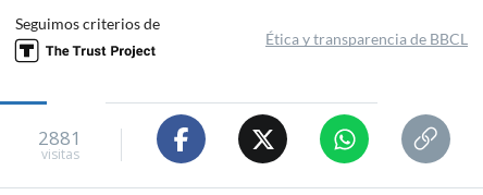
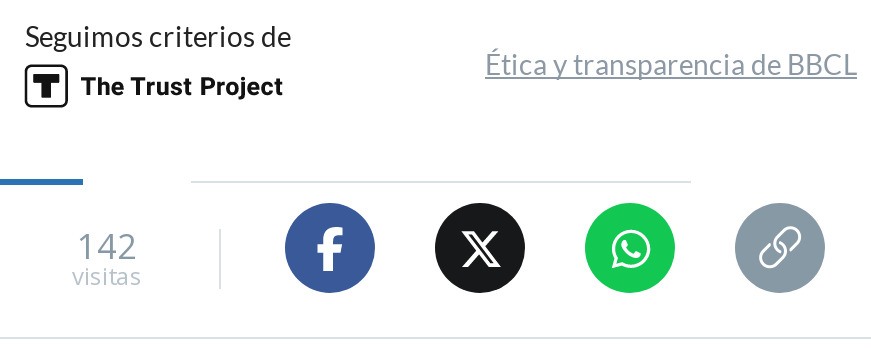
[38,125,82,150] 2881 -> [77,223,137,269] 142

